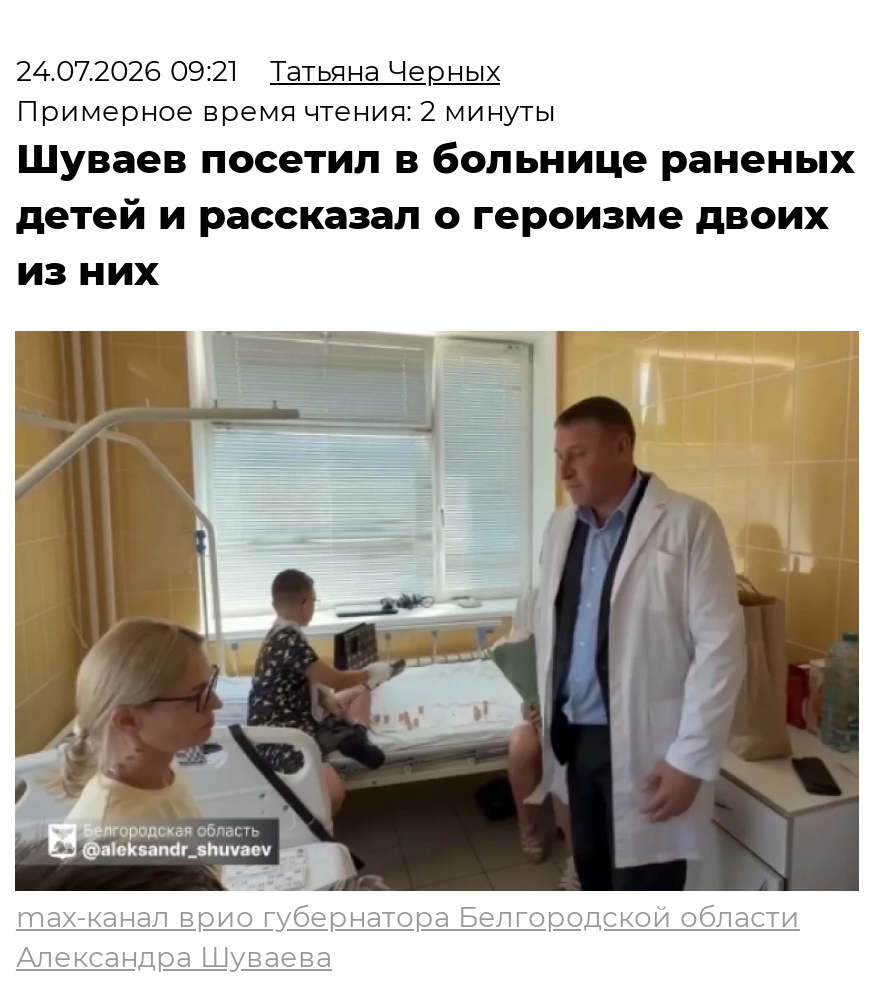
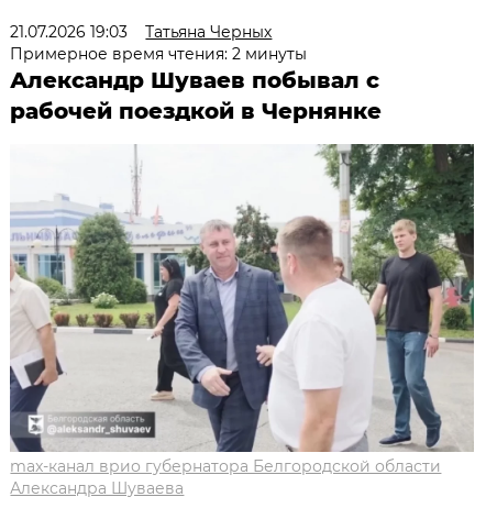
[16,53,500,89] 24.07.2026 09:21 Татьяна Черных -> [10,22,272,42] 21.07.2026 19:03 Татьяна Черных
[16,135,854,295] Шуваев посетил в больнице раненых | детей и рассказал о героизме двоих | из них -> [10,67,382,124] Александр Шуваев побывал с | рабочей поездкой в Чернянке
[13,329,861,893] [image] -> [10,143,475,453] [image]

